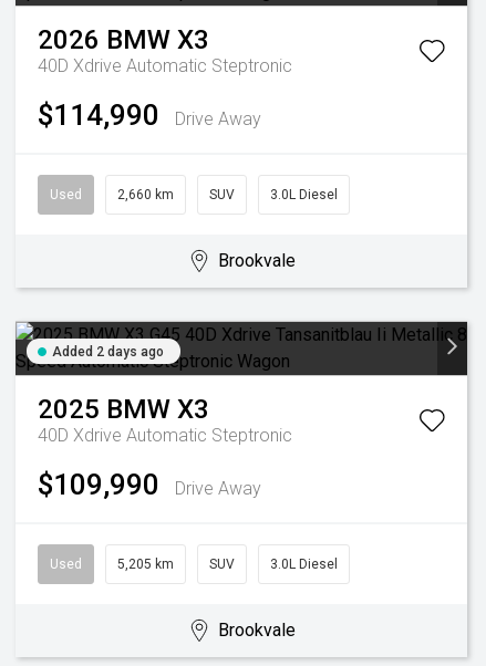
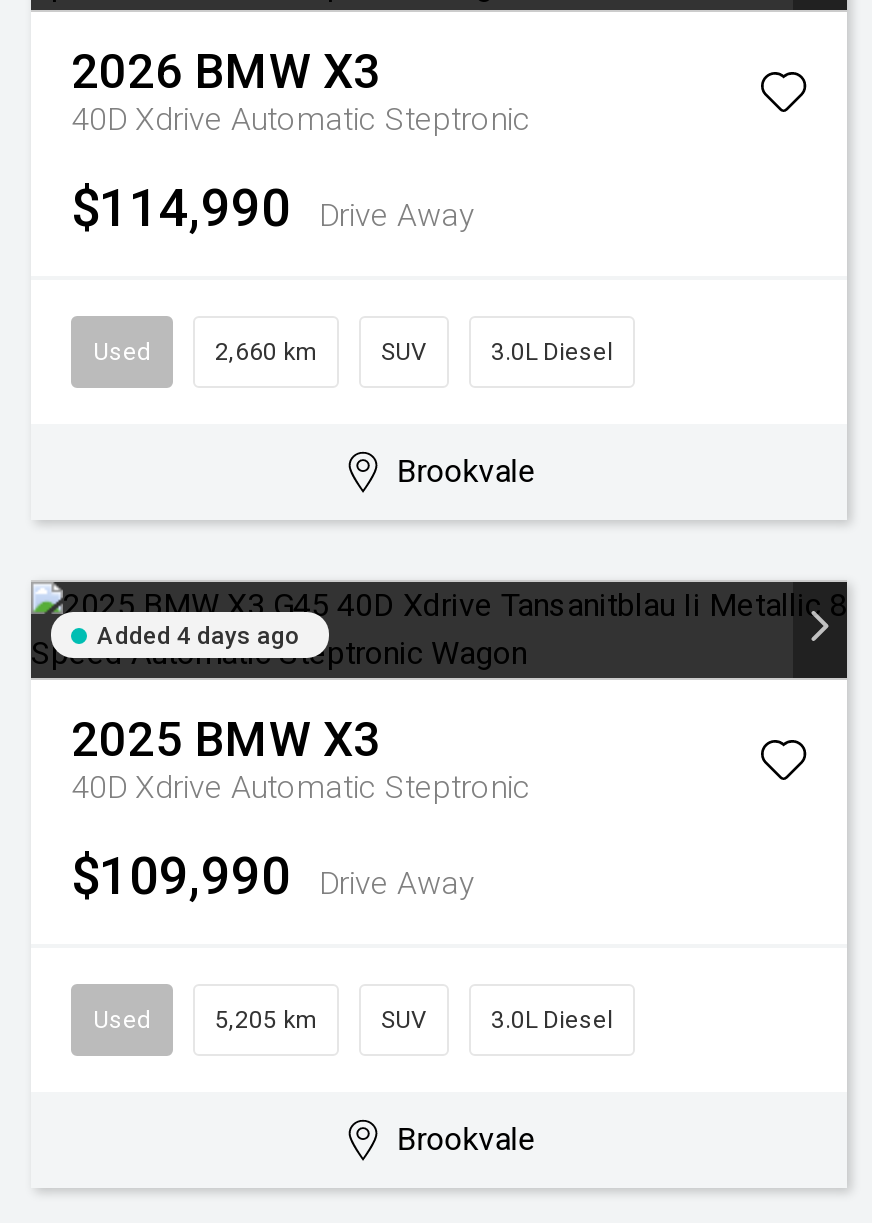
[52,344,164,360] Added 2 days ago -> [97,622,299,650] Added 4 days ago

